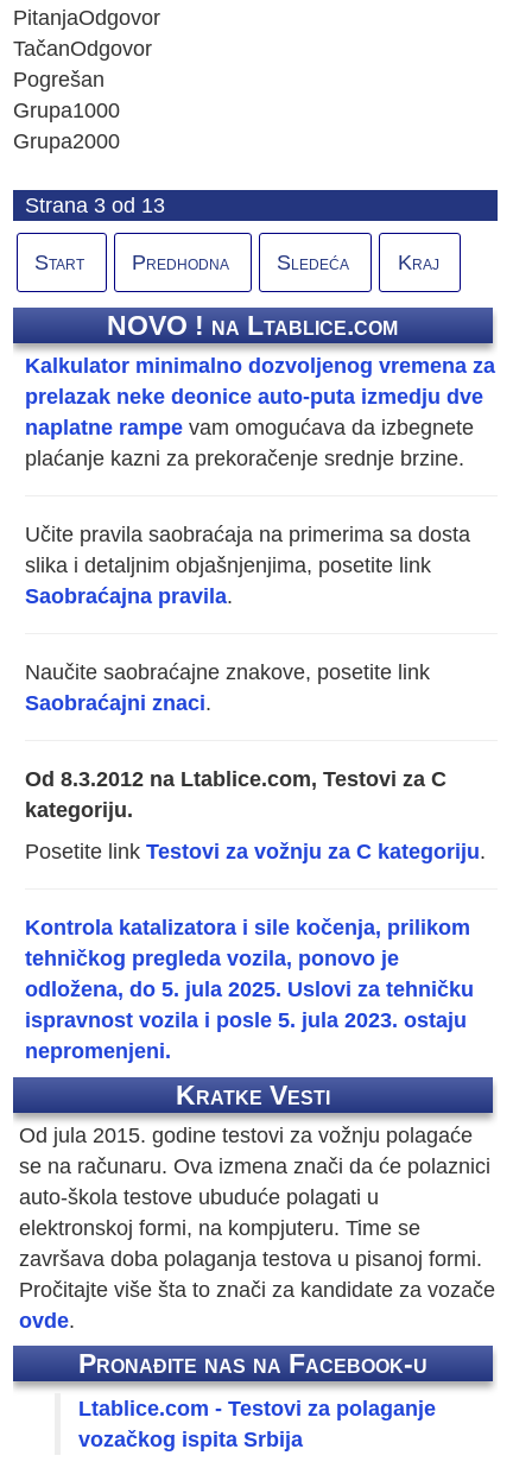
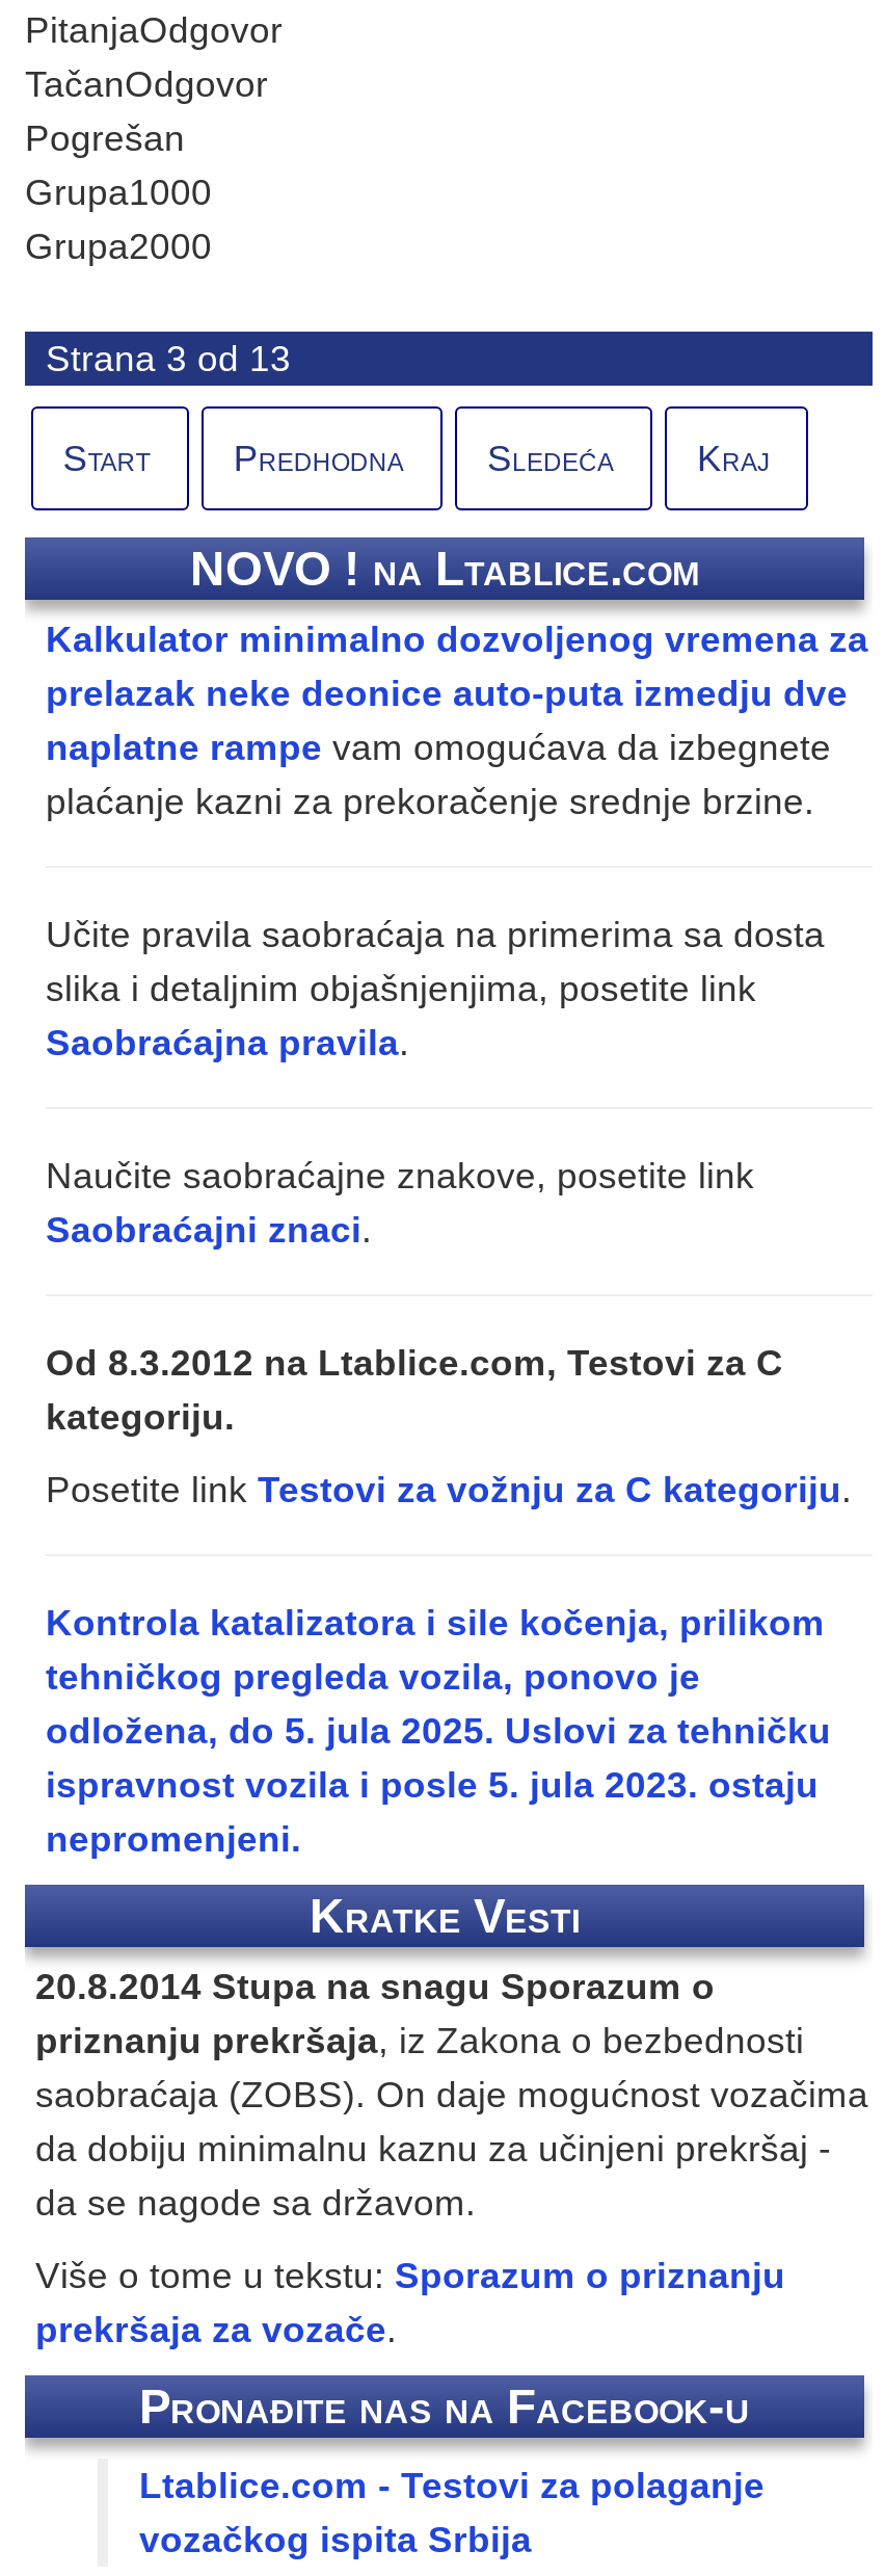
[19,1124,495,1333] Od jula 2015. godine testovi za vožnju polagaće | se na računaru. Ova izmena znači da će polaznici | auto-škola testove ubuduće polagati u | elektronskoj formi, na kompjuteru. Time se | završava doba polaganja testova u pisanoj formi. | Pročitajte više šta to znači za kandidate za vozače | ovde. -> [35,1966,868,2351] 20.8.2014 Stupa na snagu Sporazum o | priznanju prekršaja, iz Zakona o bezbednosti | saobraćaja (ZOBS). On daje mogućnost vozačima | da dobiju minimalnu kaznu za učinjeni prekršaj - | da se nagode sa državom. | Više o tome u tekstu: Sporazum o priznanju | prekršaja za vozače.

